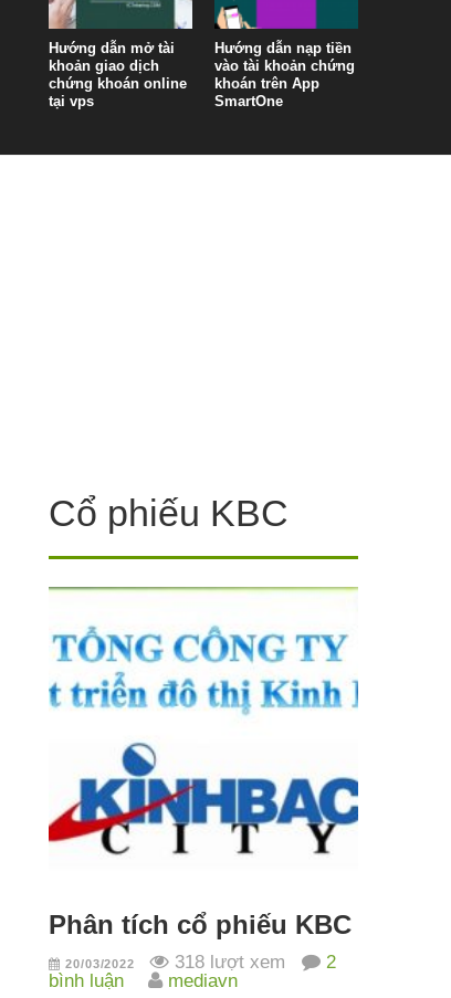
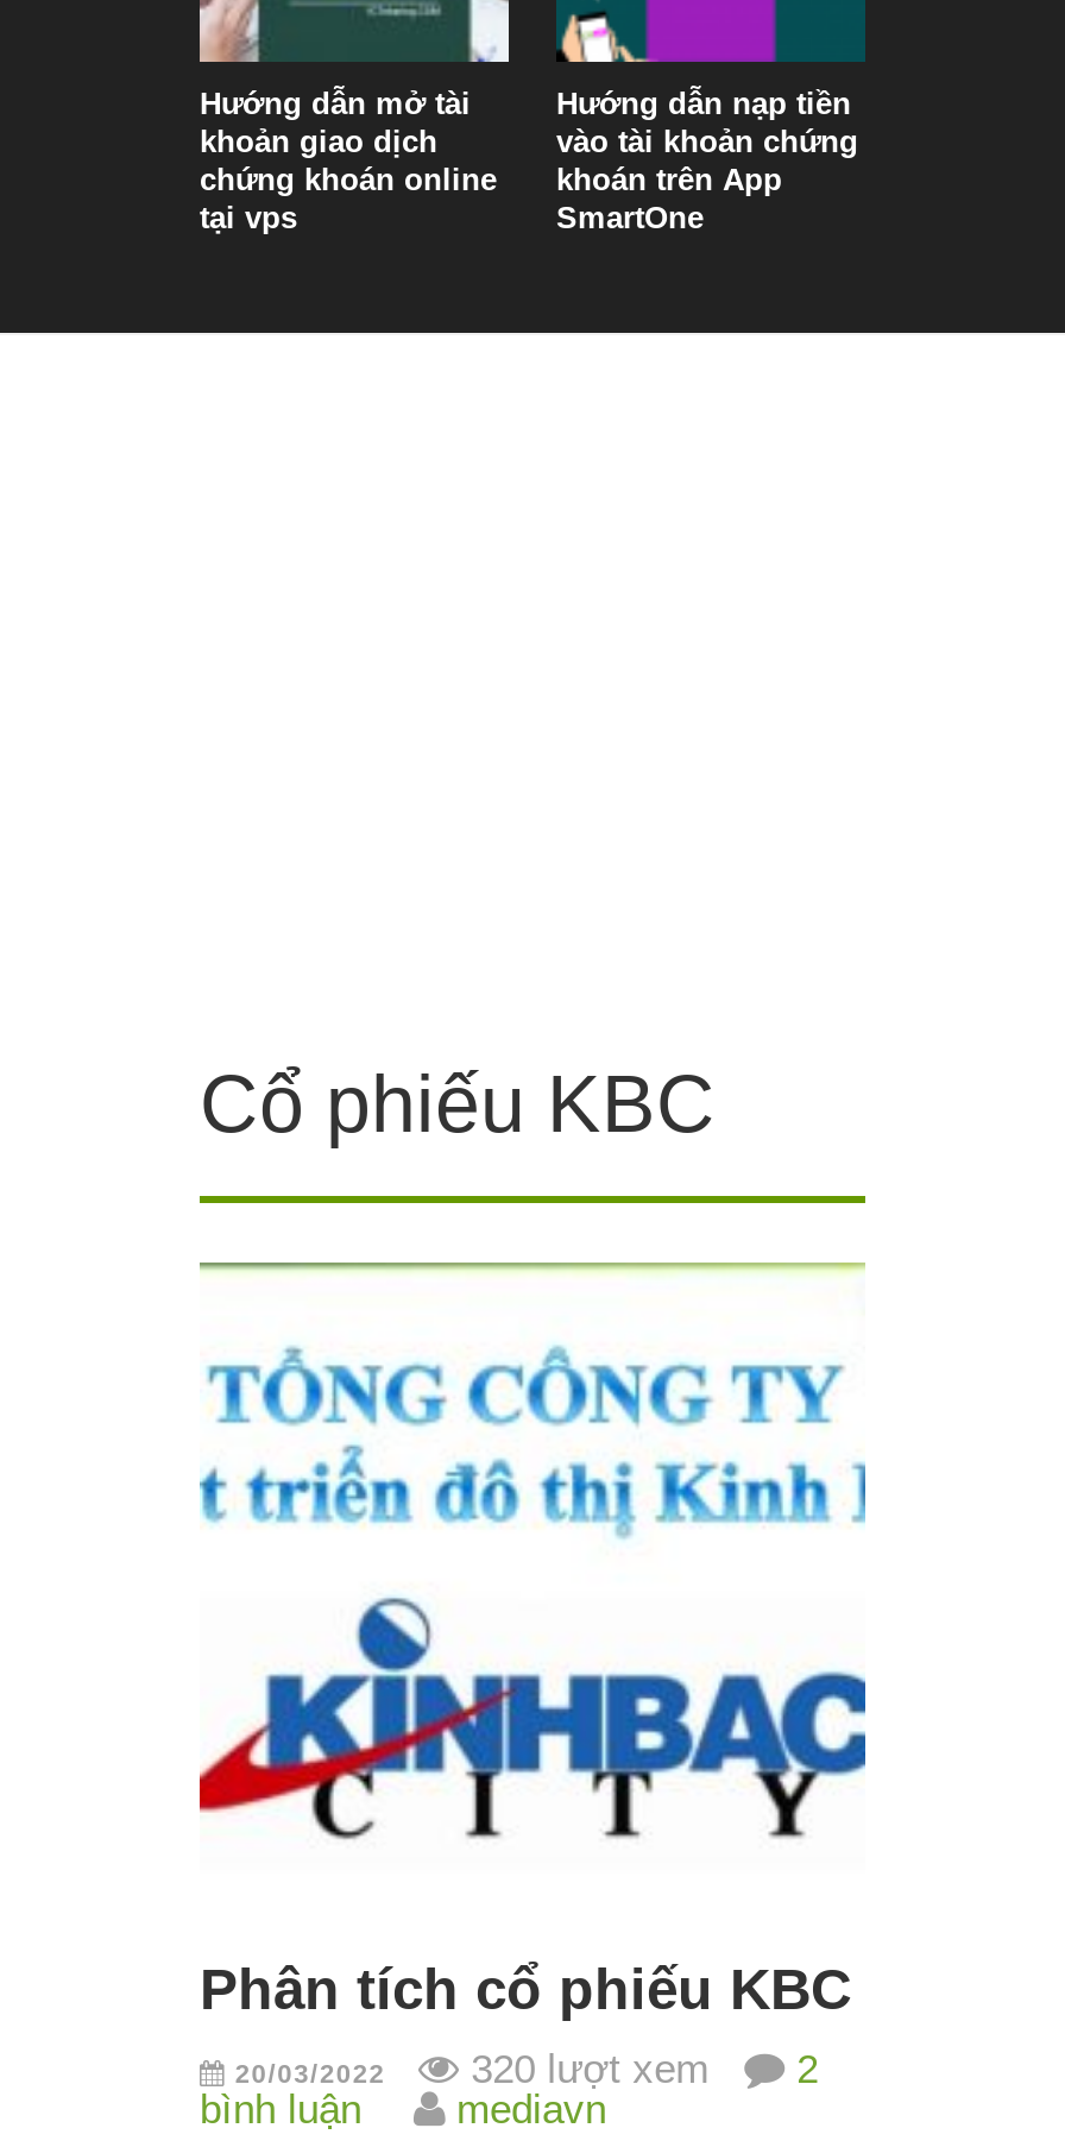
[169,951,336,972] 318 lượt xem 2 -> [459,2046,818,2091] 320 lượt xem 2

